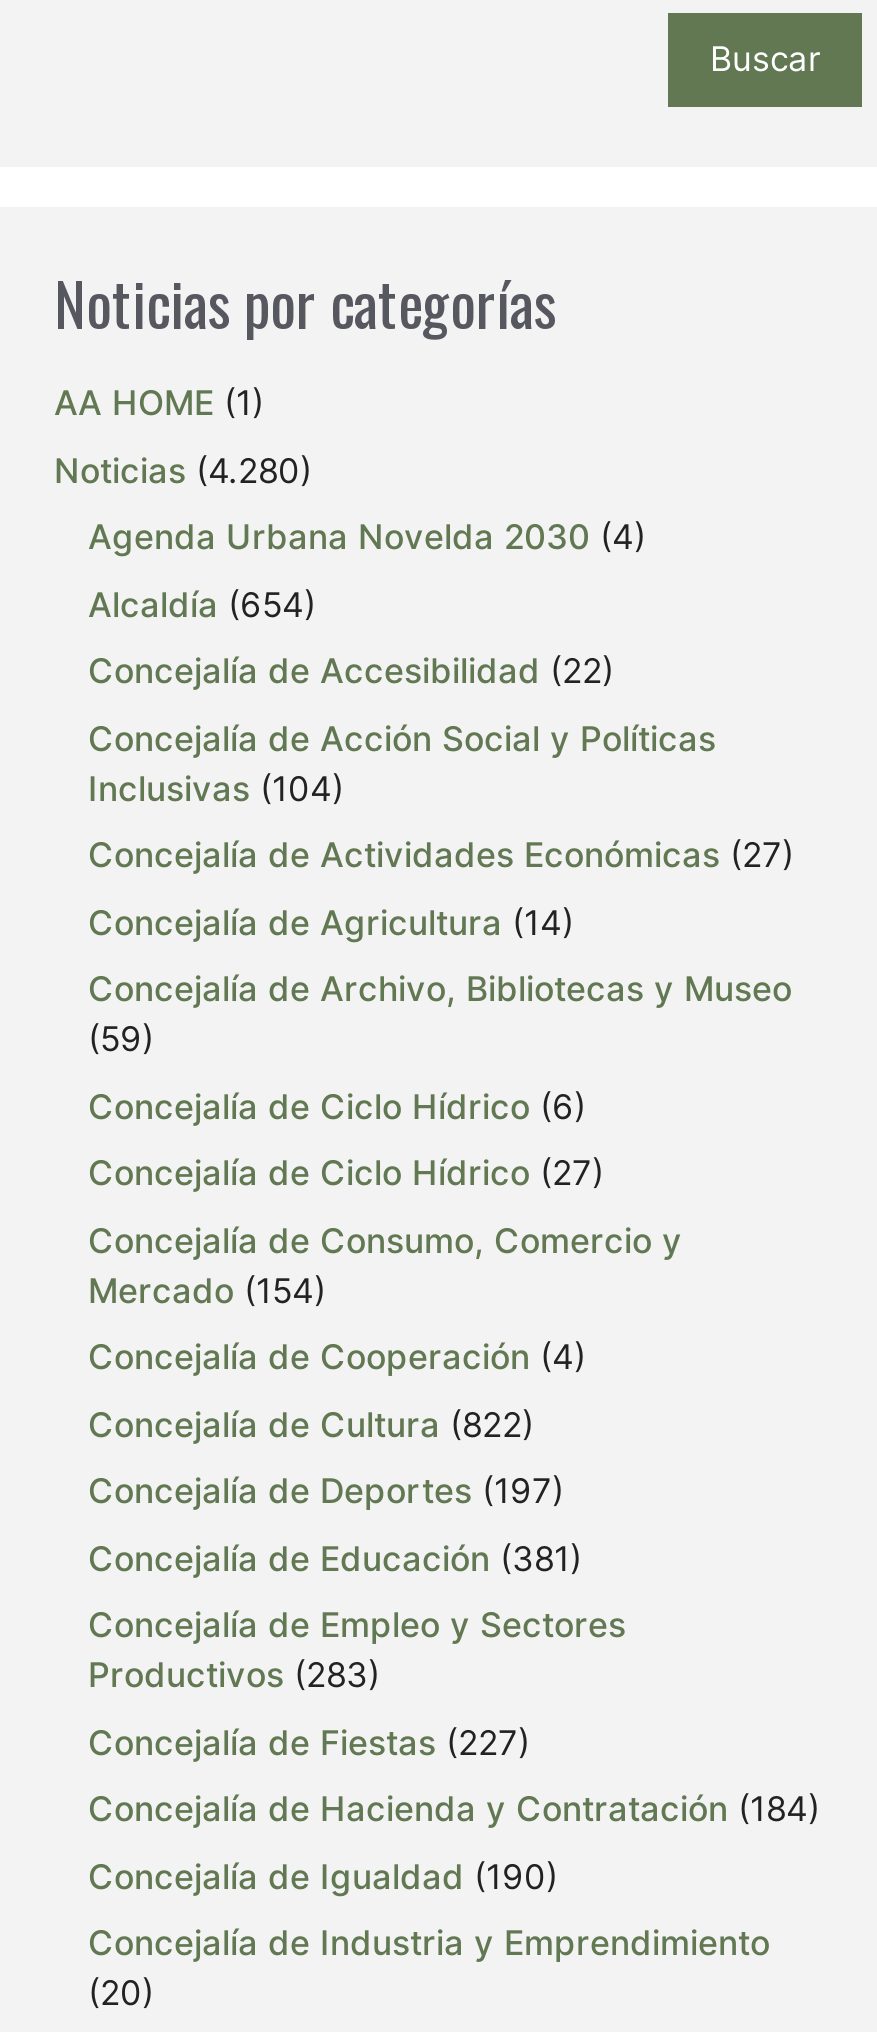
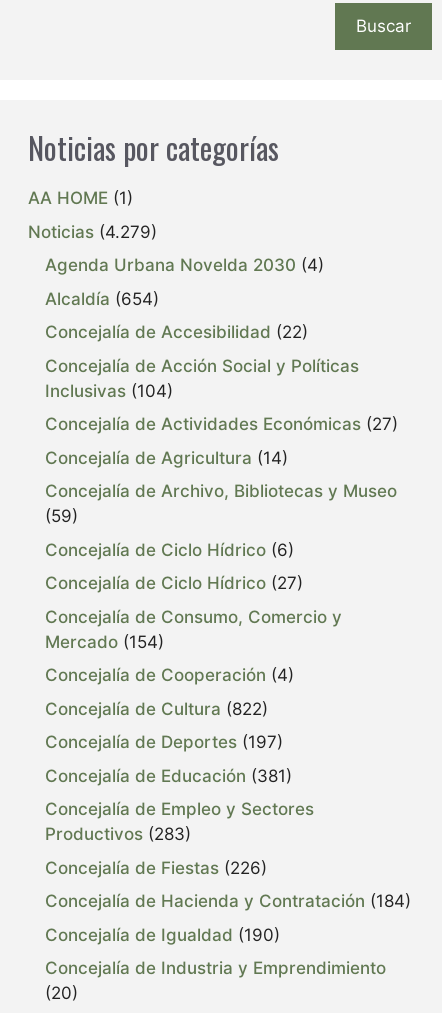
[54,450,312,490] Noticias (4.280) -> [28,222,157,242] Noticias (4.279)
[88,1722,530,1762] Concejalía de Fiestas (227) -> [45,858,267,878] Concejalía de Fiestas (226)

